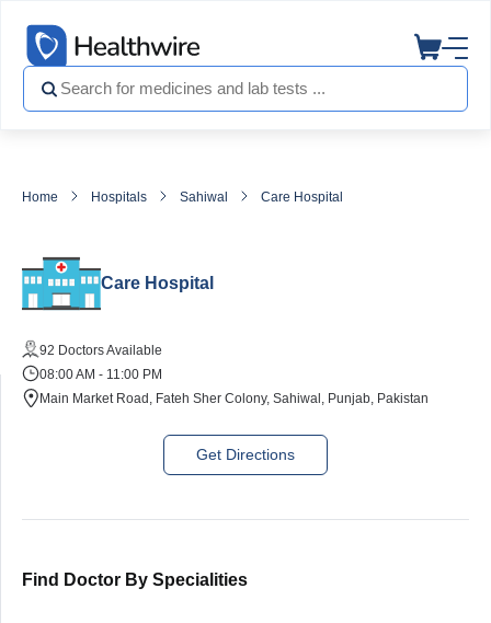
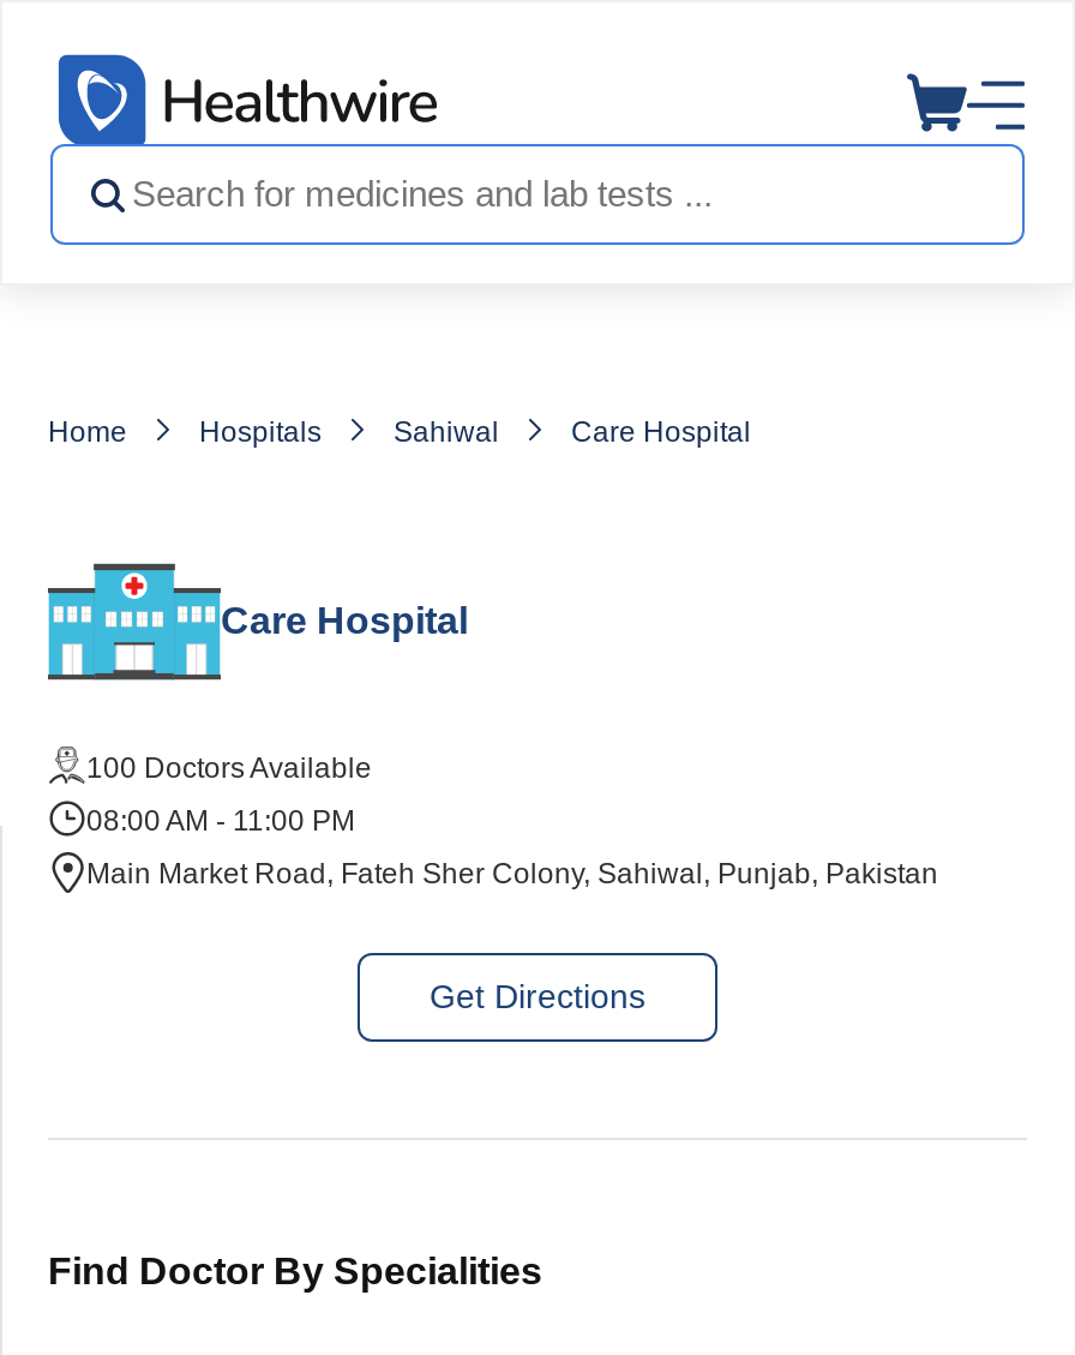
[39,343,162,358] 92 Doctors Available -> [86,751,372,785] 100 Doctors Available

